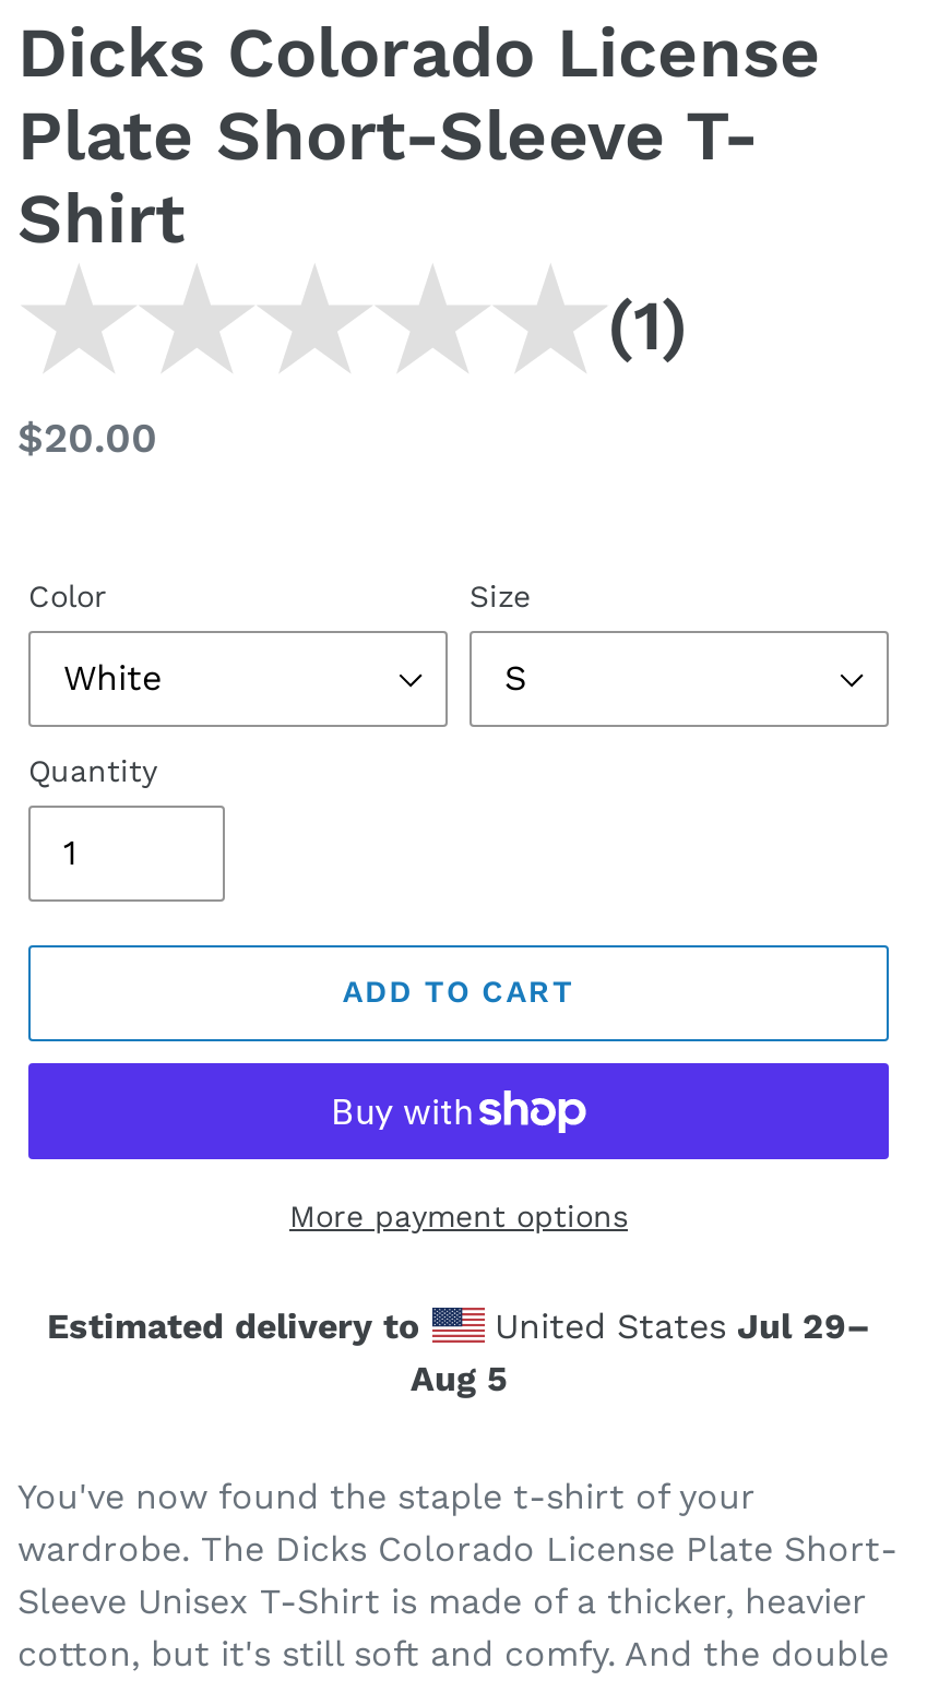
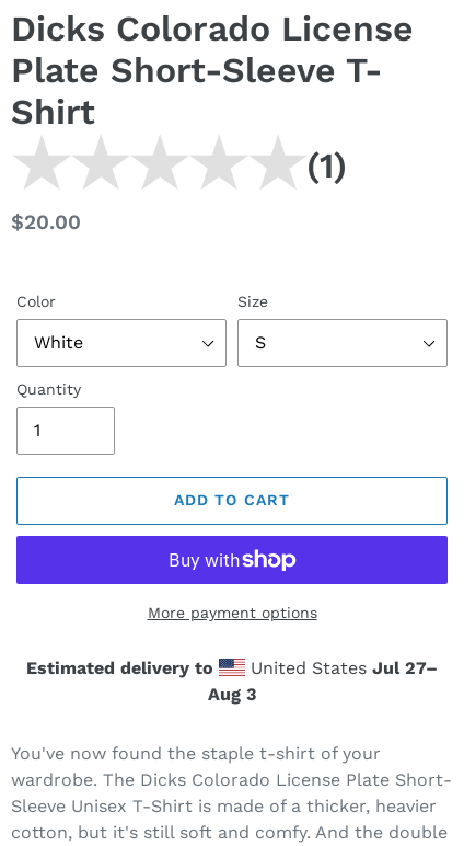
[484,1305,870,1346] United States Jul 29– -> [245,657,438,678] United States Jul 27–
[411,1357,507,1399] Aug 5 -> [208,683,256,704] Aug 3

